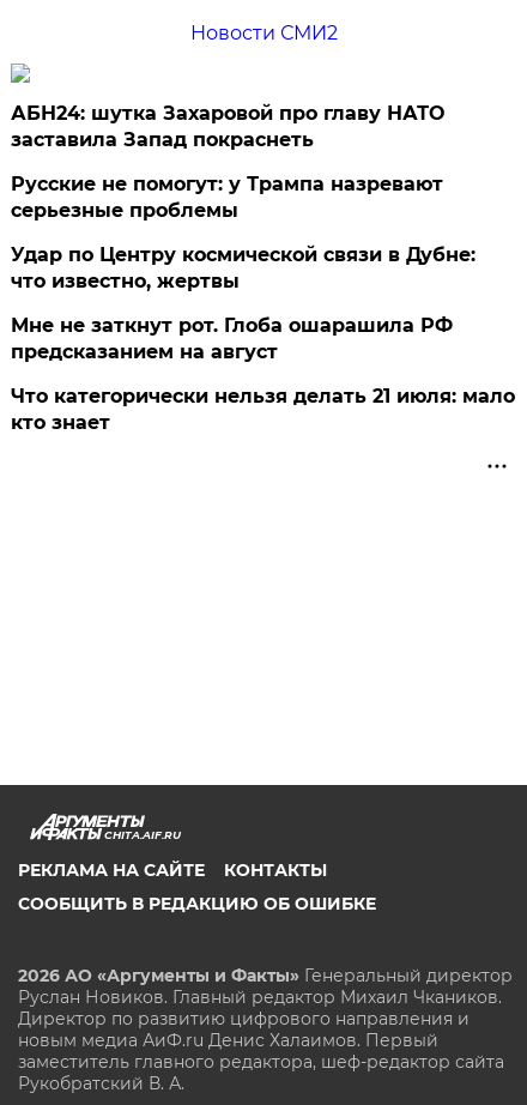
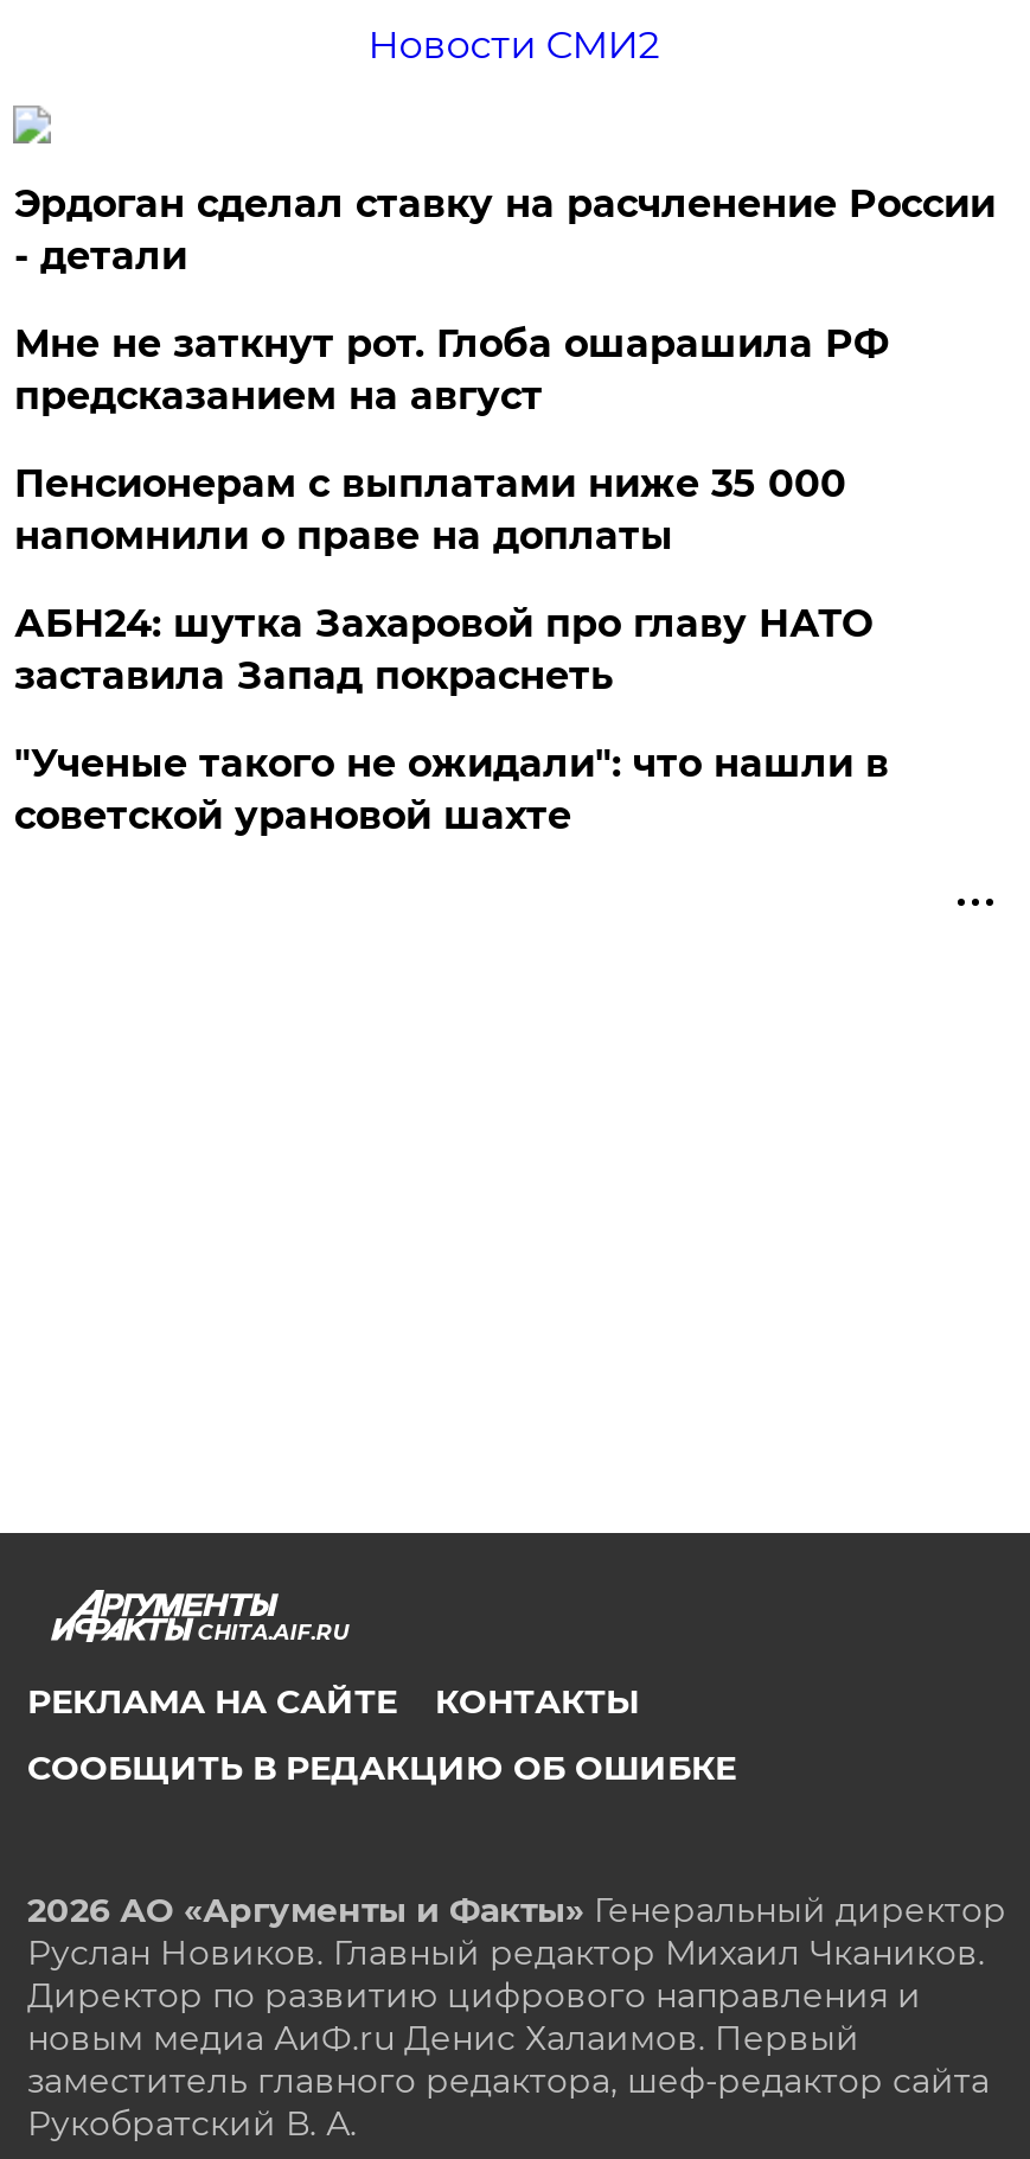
none -> [14,182,995,559] Эрдоган сделал ставку на расчленение России | - детали | Пенсионерам с выплатами ниже 35 000 | напомнили о праве на доплаты
moved [11,102,445,151] -> [14,602,872,699]: АБН24: шутка Захаровой про главу НАТО | заставила Запад покраснеть
[11,173,516,434] Русские не помогут: у Трампа назревают | серьезные проблемы | Удар по Центру космической связи в Дубне: | что известно, жертвы | Что категорически нельзя делать 21 июля: мало | кто знает -> [14,742,889,839] "Ученые такого не ожидали": что нашли в | советской урановой шахте
moved [11,314,453,363] -> [14,322,889,419]: Мне не заткнут рот. Глоба ошарашила РФ | предсказанием на август

